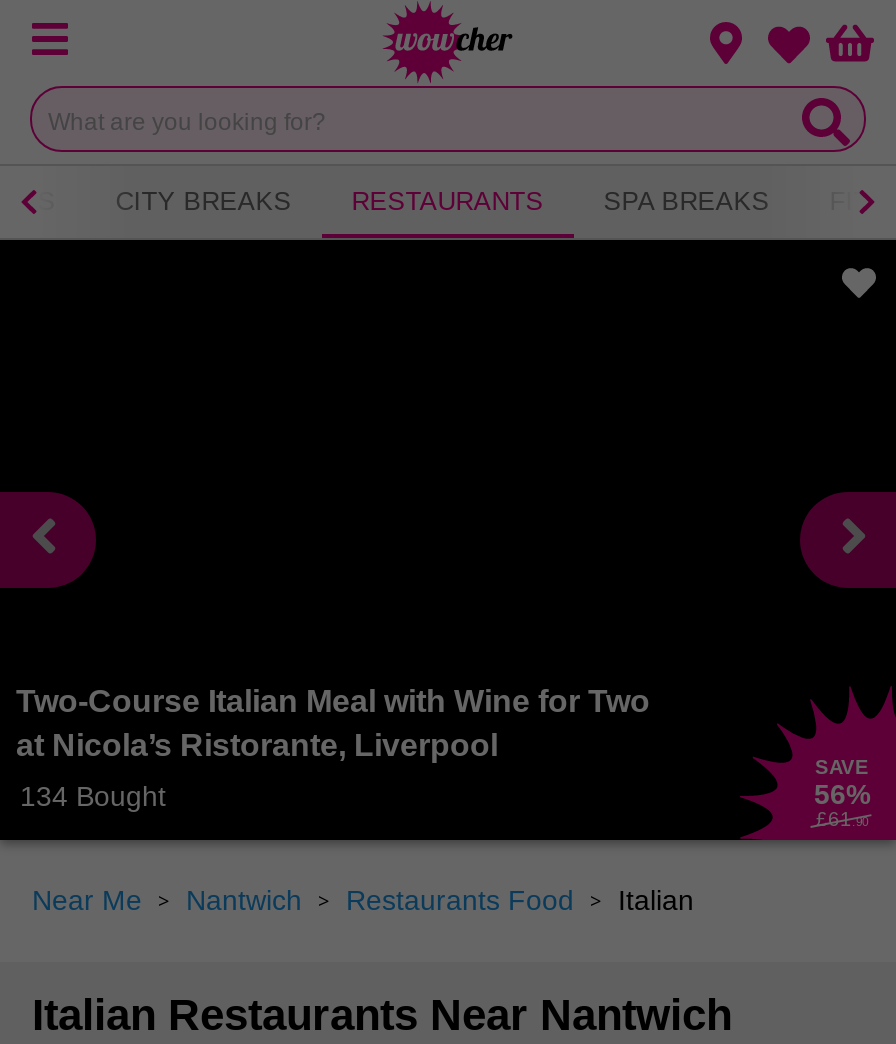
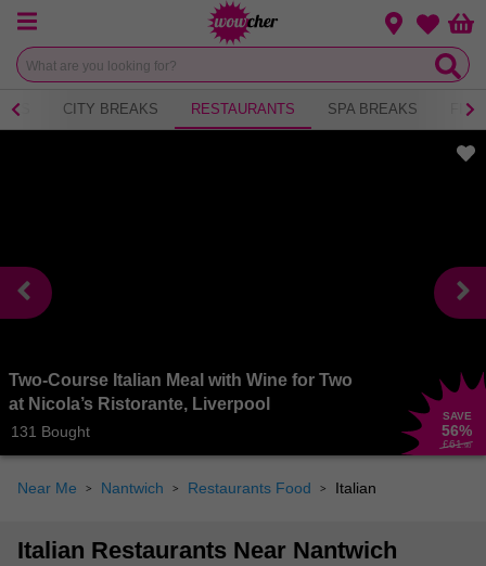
[20,779,166,811] 134 Bought -> [11,423,90,440] 131 Bought

